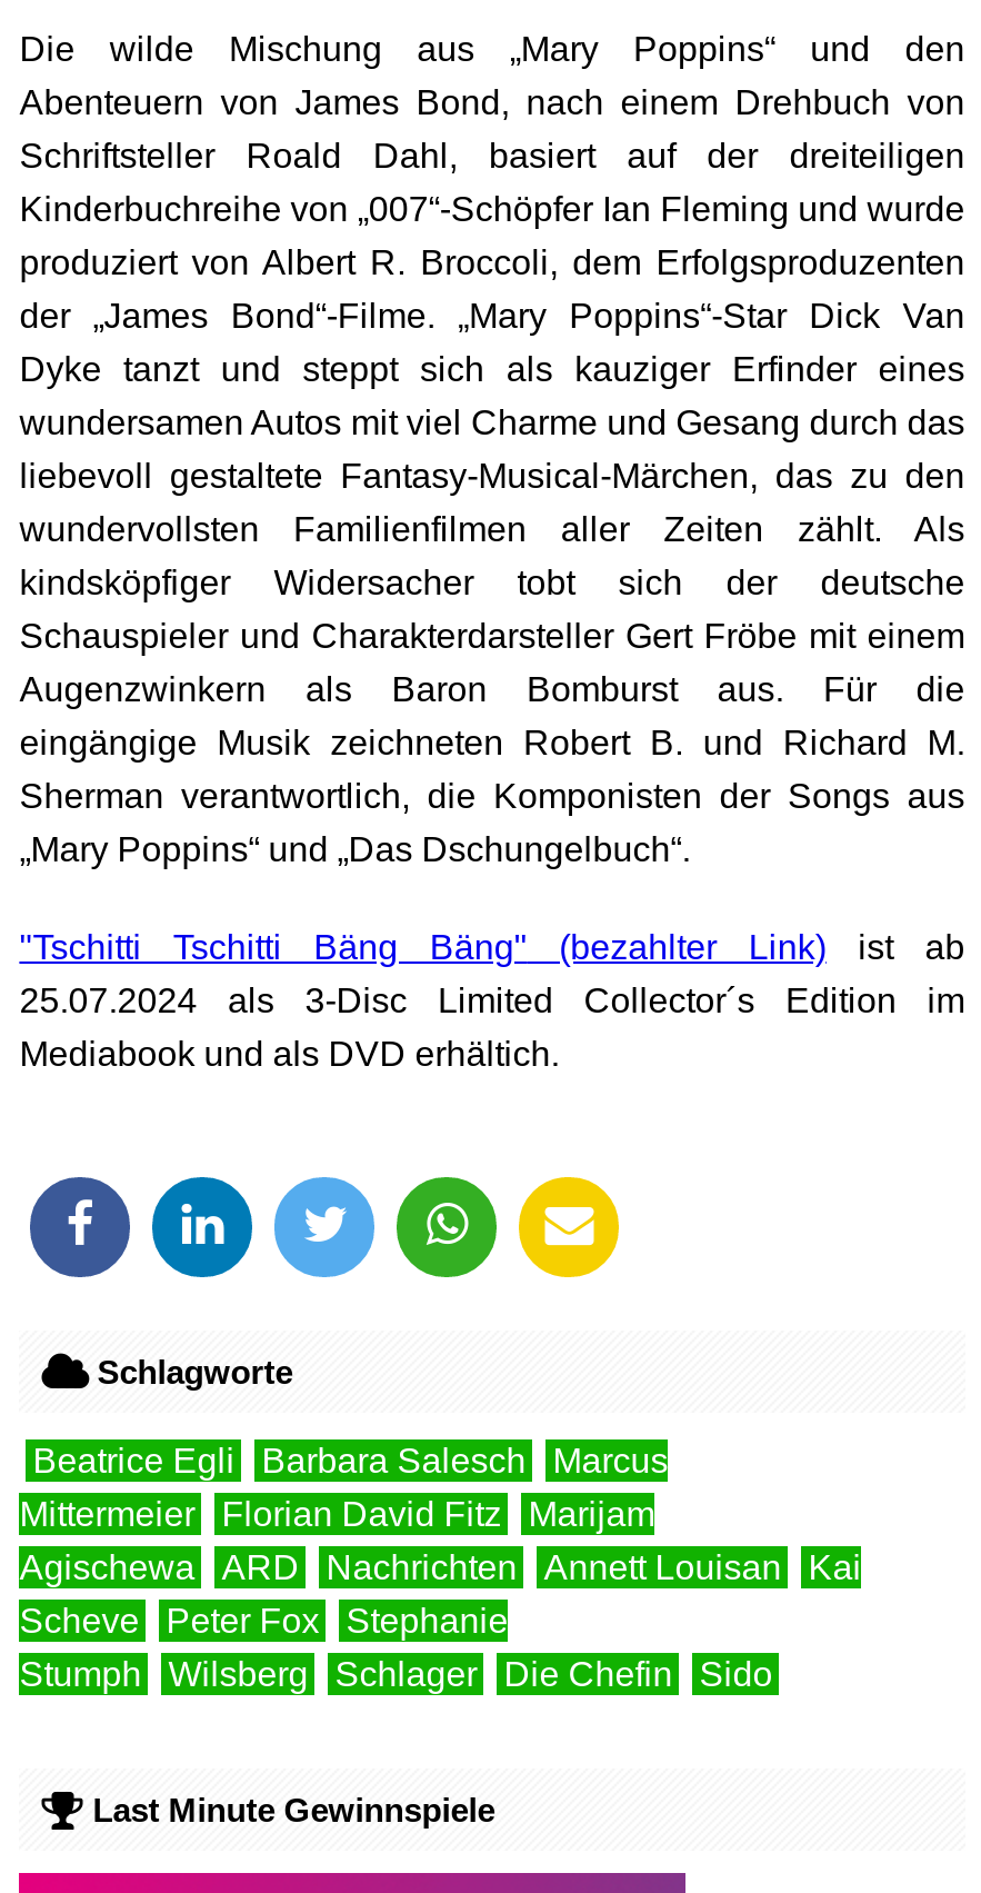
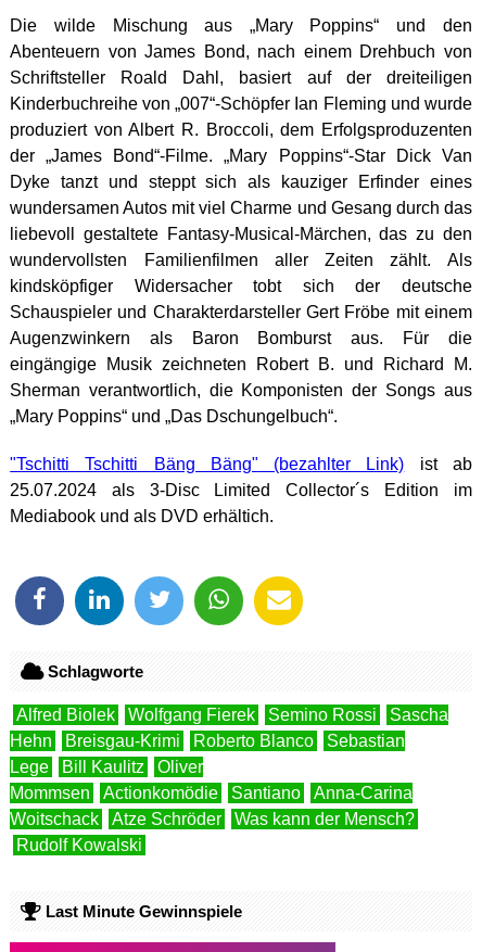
[19,1442,861,1693] Beatrice Egli | Barbara Salesch | Marcus | Mittermeier | Florian David Fitz | Marijam | Agischewa | ARD | Nachrichten | Annett Louisan | Kai | Scheve | Peter Fox | Stephanie | Stumph | Wilsberg | Schlager | Die Chefin | Sido -> [10,706,449,854] Alfred Biolek | Wolfgang Fierek | Semino Rossi | Sascha | Hehn | Breisgau-Krimi | Roberto Blanco | Sebastian | Lege | Bill Kaulitz | Oliver | Mommsen | Actionkomödie | Santiano | Anna-Carina | Woitschack | Atze Schröder | Was kann der Mensch? | Rudolf Kowalski

